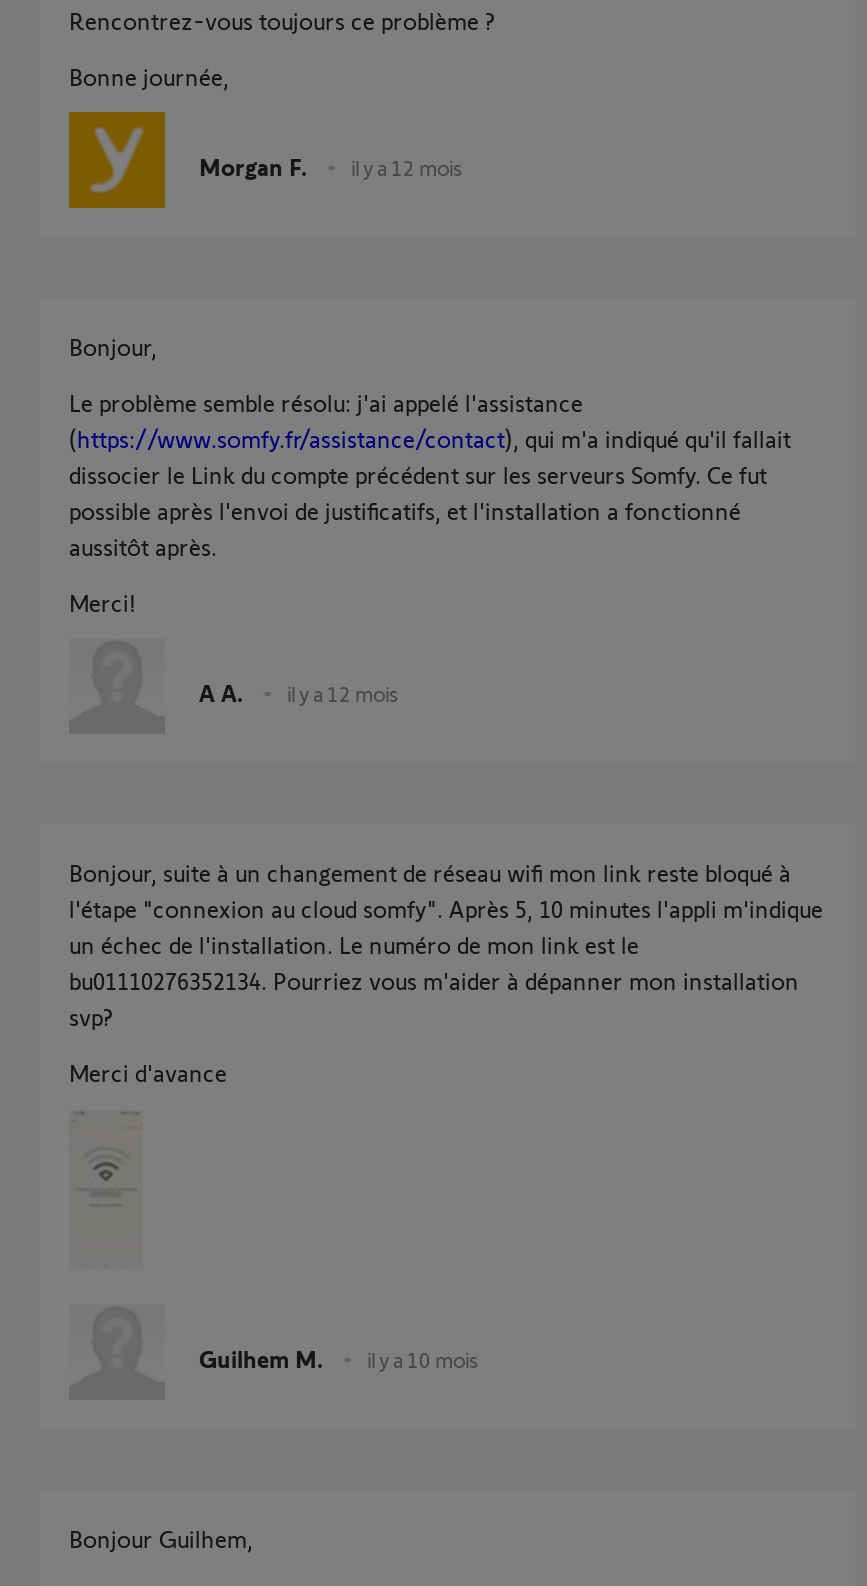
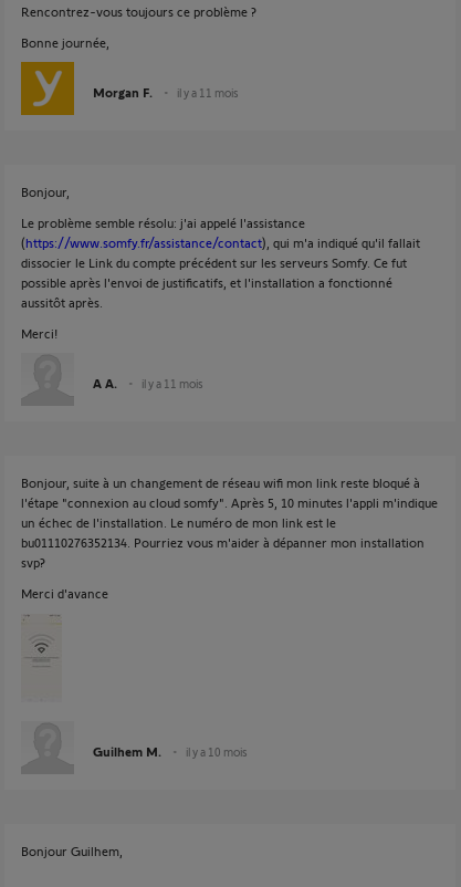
[199,152,463,180] Morgan F. il y a 12 mois -> [93,84,239,100] Morgan F. il y a 11 mois
[199,678,399,706] A A. il y a 12 mois -> [93,375,203,390] A A. il y a 11 mois

